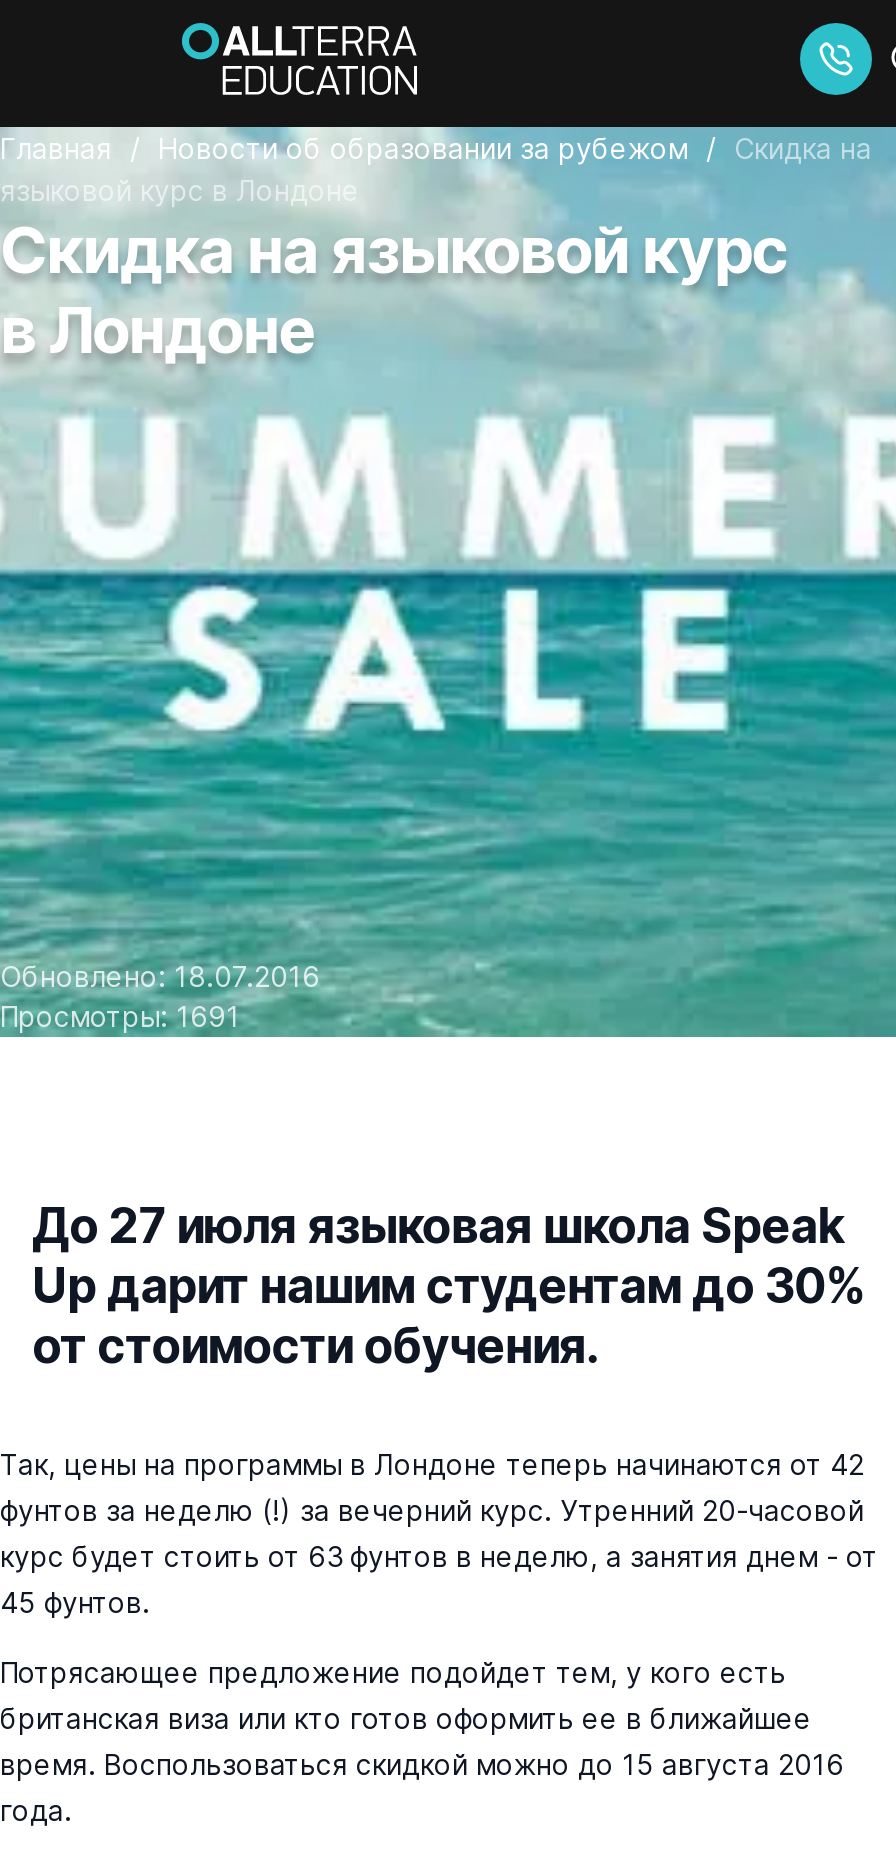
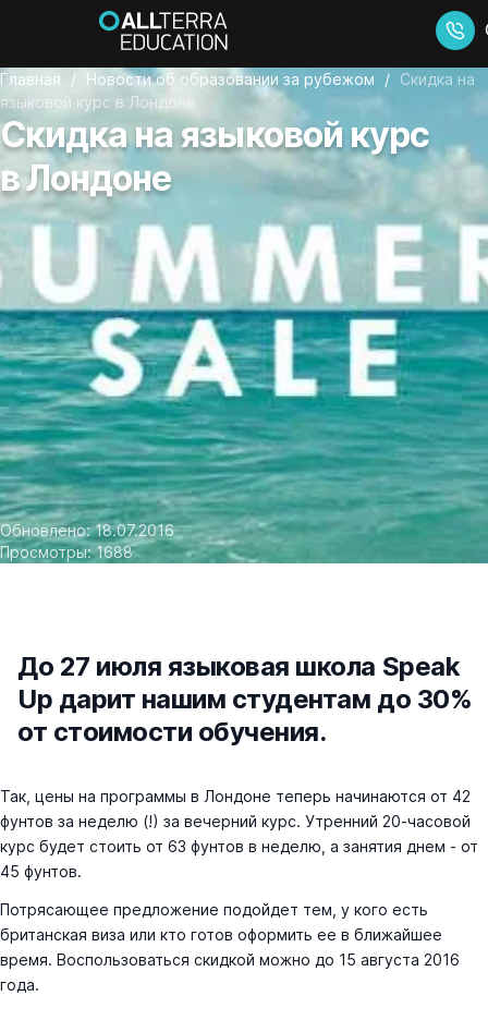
[0,999,240,1033] Просмотры: 1691 -> [0,543,133,561] Просмотры: 1688

